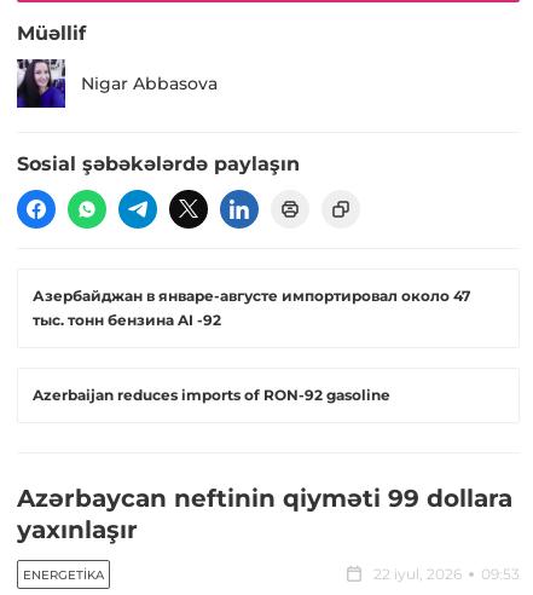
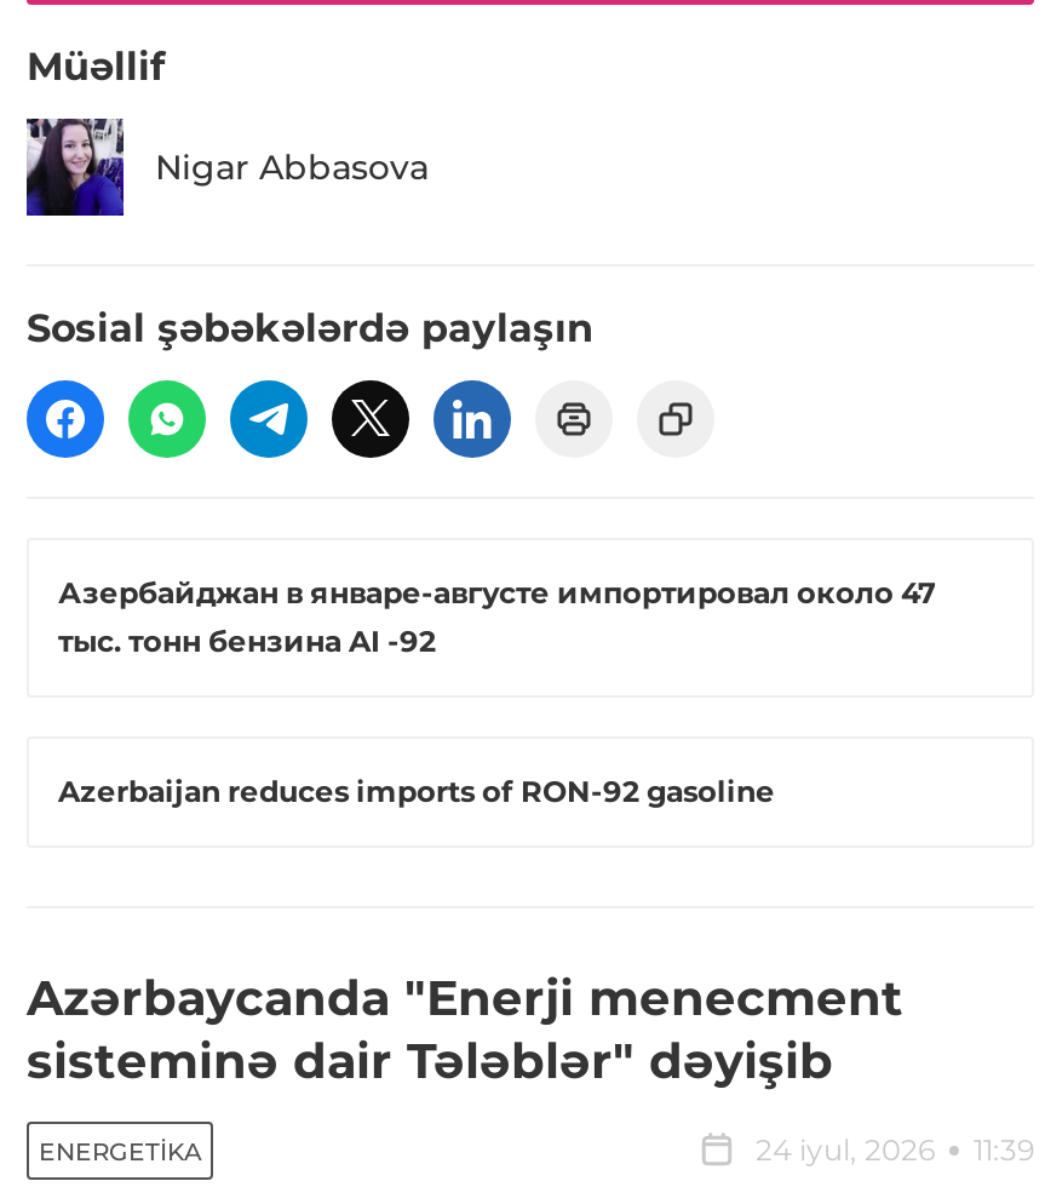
[17,484,512,545] Azərbaycan neftinin qiyməti 99 dollara | yaxınlaşır -> [27,970,903,1091] Azərbaycanda "Enerji menecment | sisteminə dair Tələblər" dəyişib
[373,565,520,583] 22 iyul, 2026 | 09:53 -> [756,1132,1034,1169] 24 iyul, 2026 | 11:39

